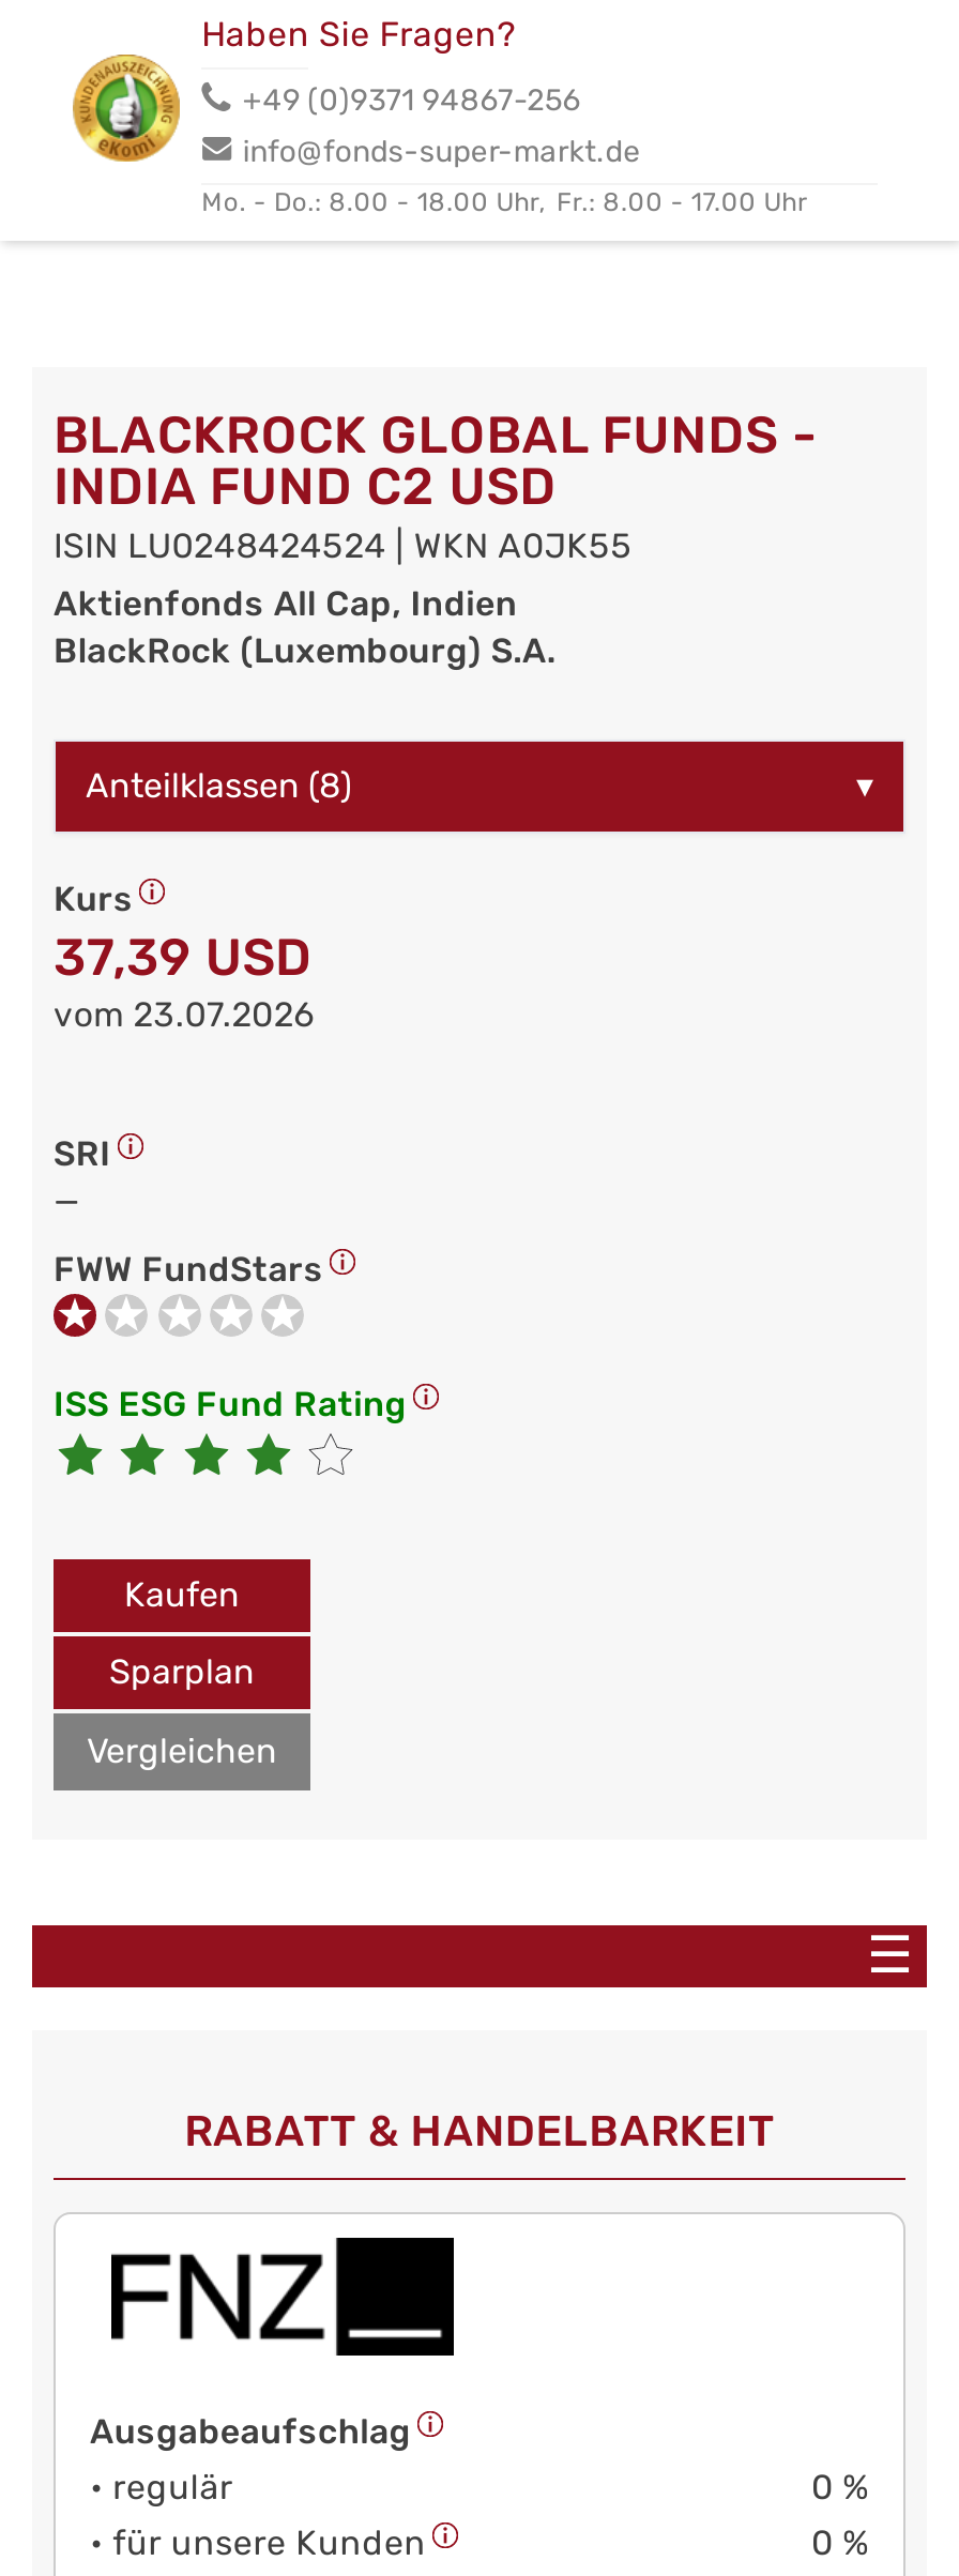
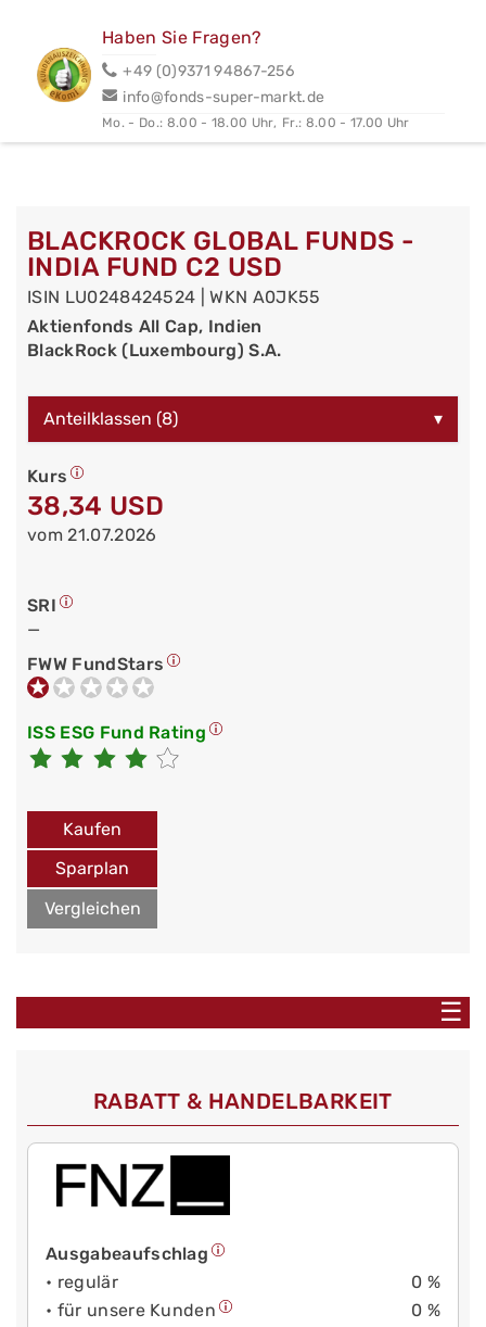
[54,928,312,988] 37,39 USD -> [27,491,164,521] 38,34 USD
[54,994,316,1035] vom 23.07.2026 -> [27,525,157,545] vom 21.07.2026

